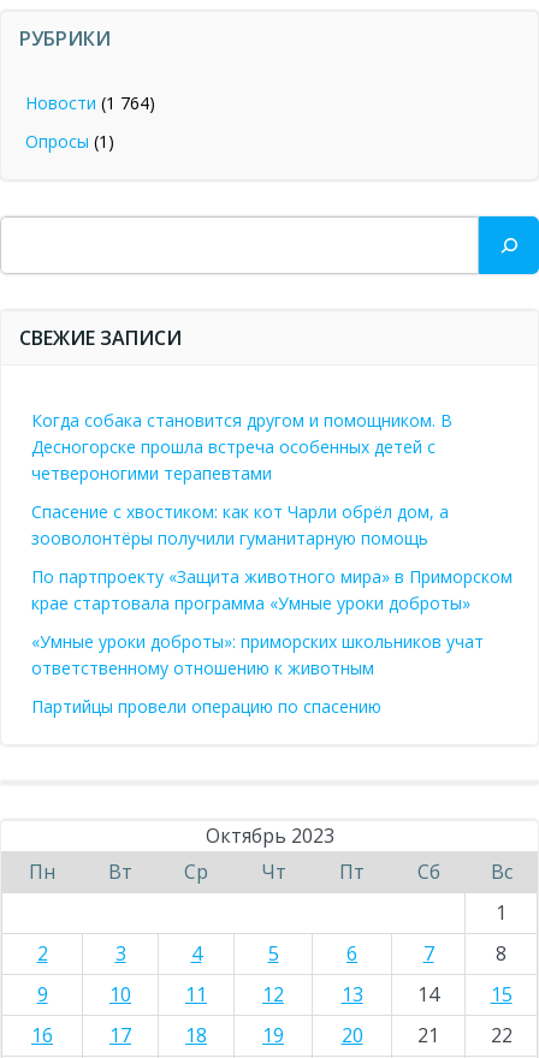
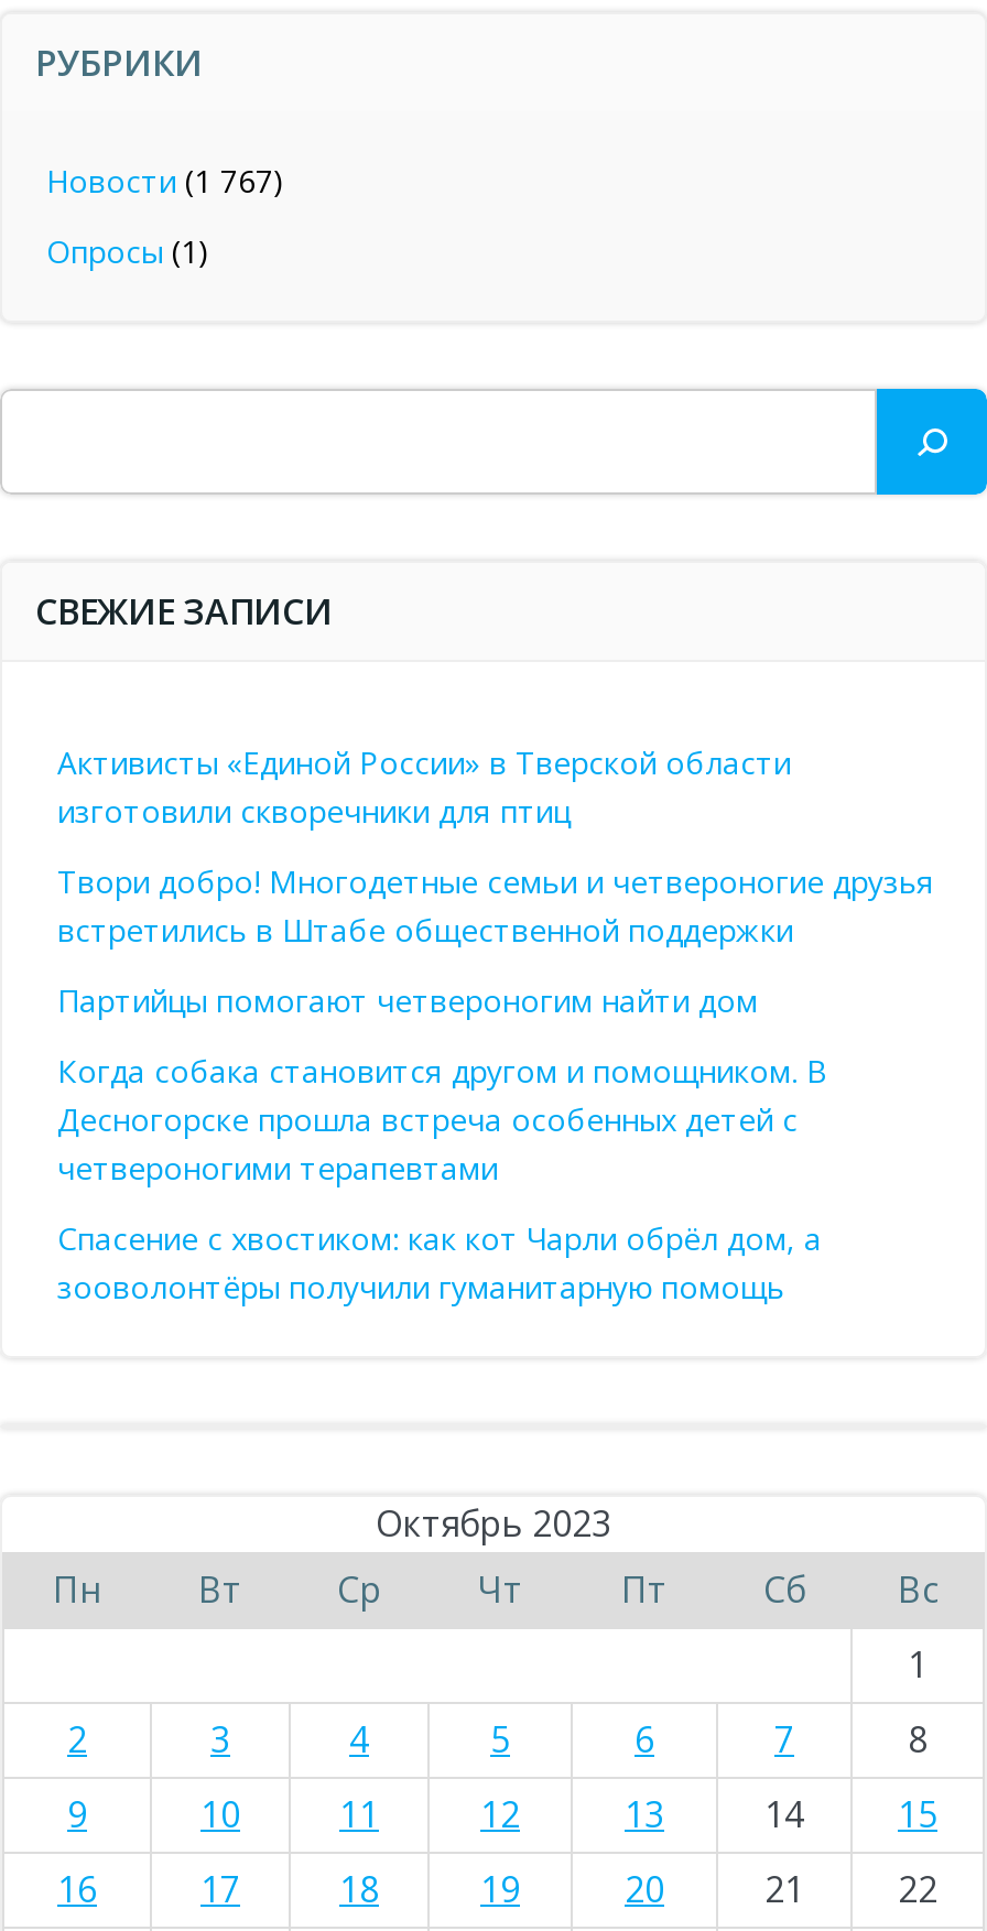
[25,91,155,114] Новости (1 764) -> [46,160,284,202] Новости (1 767)
none -> [57,741,934,1021] Активисты «Единой России» в Тверской области | изготовили скворечники для птиц | Твори добро! Многодетные семьи и четвероногие друзья | встретились в Штабе общественной поддержки | Партийцы помогают четвероногим найти дом
moved [31,409,452,549] -> [57,1050,828,1308]: Когда собака становится другом и помощником. В | Десногорске прошла встреча особенных детей с | четвероногими терапевтами | Спасение с хвостиком: как кот Чарли обрёл дом, а | зооволонтёры получили гуманитарную помощь
[31,565,513,718] По партпроекту «Защита животного мира» в Приморском | крае стартовала программа «Умные уроки доброты» | «Умные уроки доброты»: приморских школьников учат | ответственному отношению к животным | Партийцы провели операцию по спасению -> none

